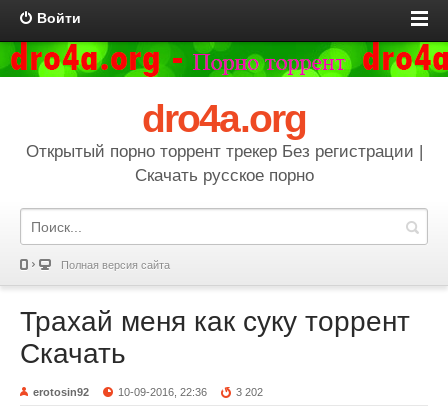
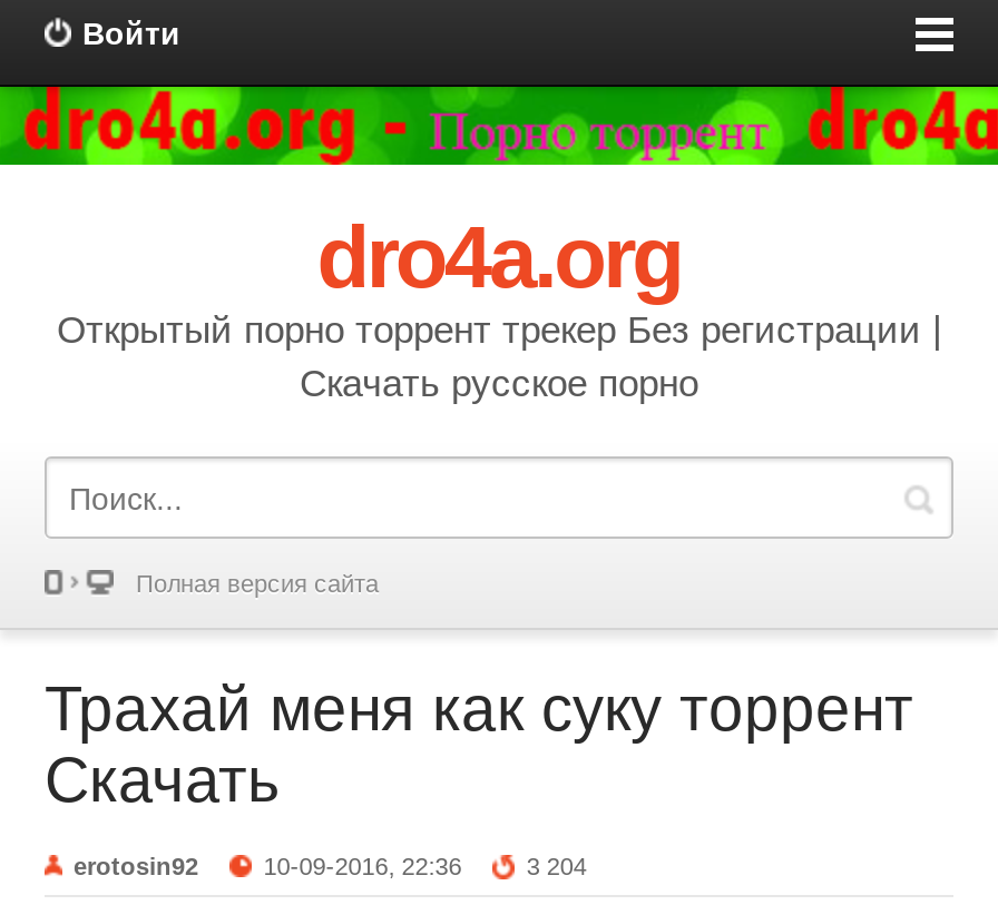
[236,386,263,398] 3 202 -> [527,853,587,879] 3 204

